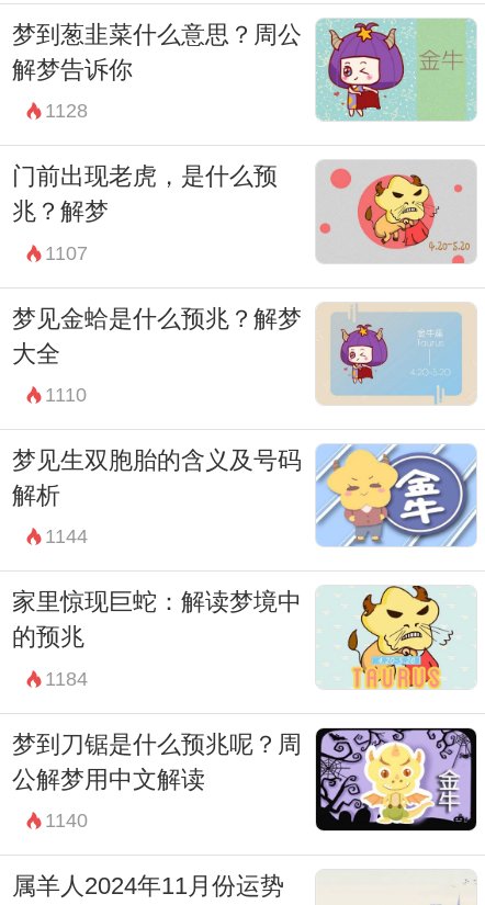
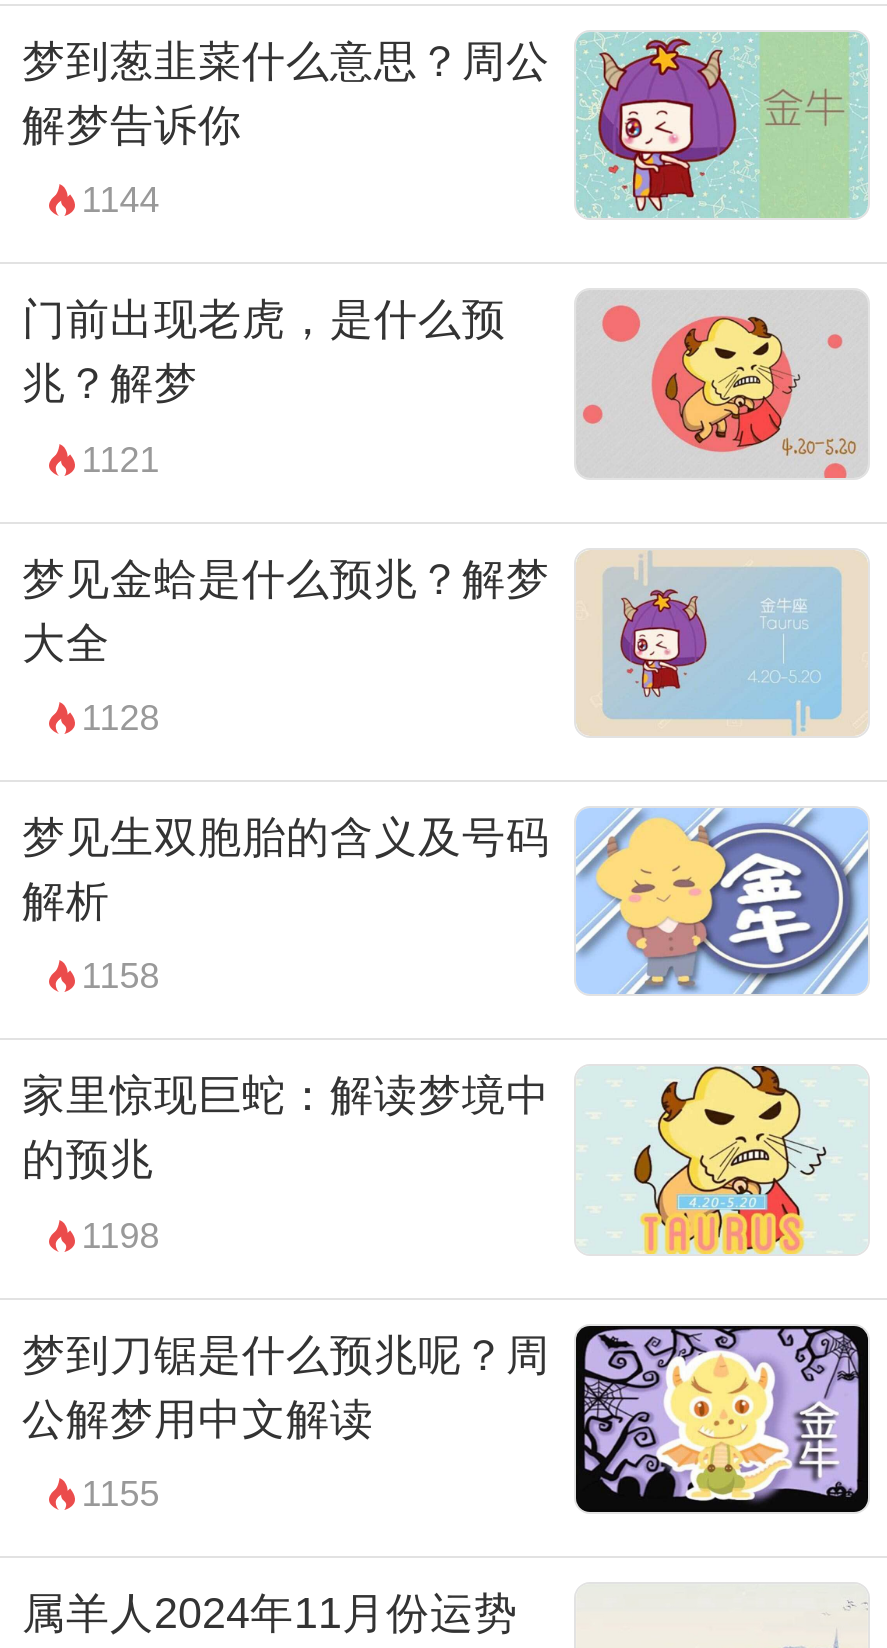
[45,100,88,122] 1128 -> [82,180,160,220] 1144
[45,242,88,264] 1107 -> [82,439,160,479] 1121
[45,384,86,406] 1110 -> [82,698,160,738] 1128
[45,526,88,548] 1144 -> [82,957,160,997] 1158
[45,668,88,690] 1184 -> [82,1216,160,1256] 1198
[45,810,88,832] 1140 -> [82,1474,160,1514] 1155

